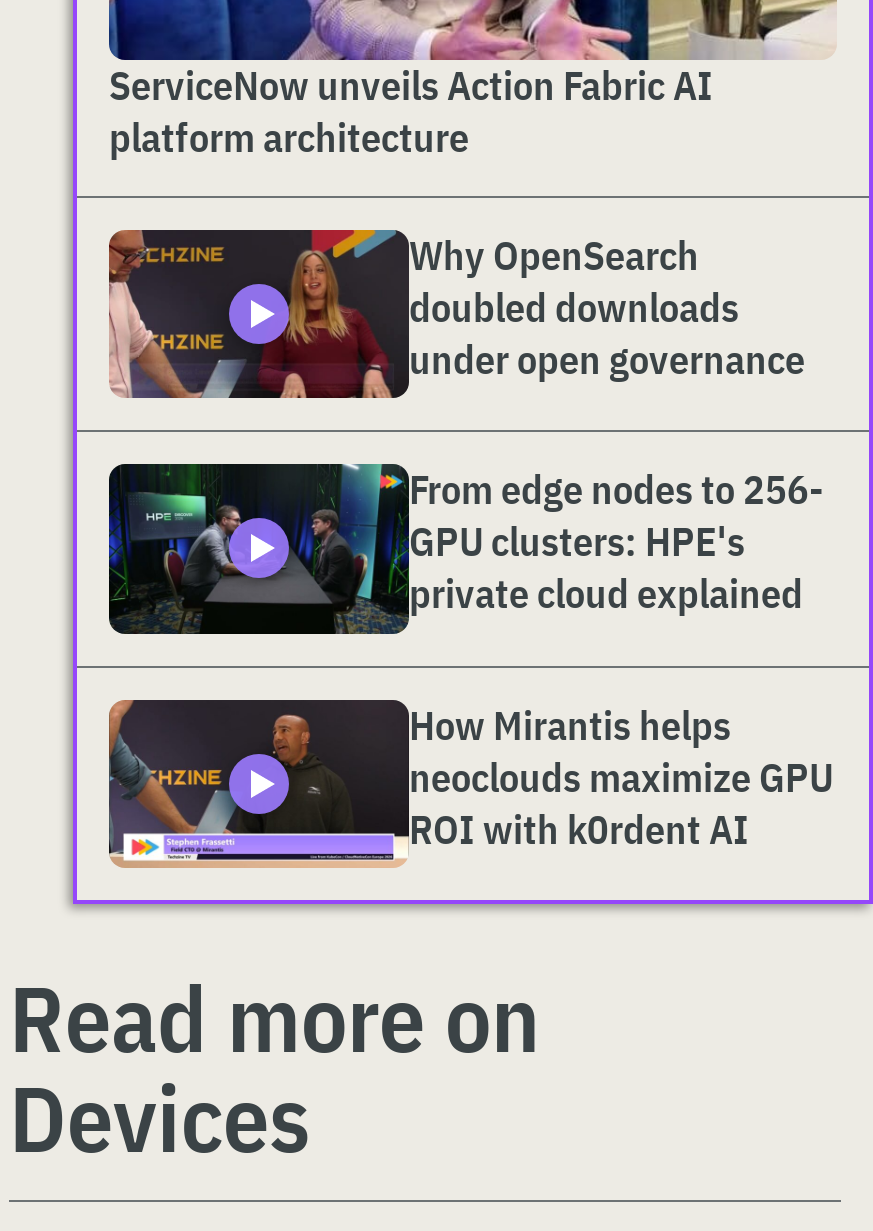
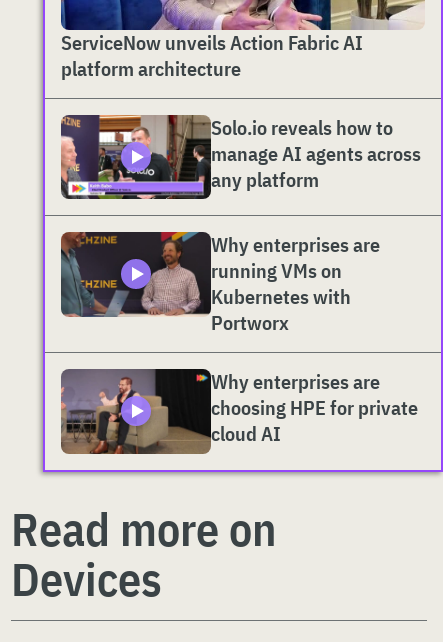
[109,228,805,400] [image] | Why OpenSearch | doubled downloads | under open governance -> [60,114,421,200] [image] | Solo.io reveals how to | manage AI agents across | any platform
[107,462,823,638] [image] | From edge nodes to 256- | GPU clusters: HPE's | private cloud explained -> [60,231,380,336] [image] | Why enterprises are | running VMs on | Kubernetes with | Portworx
[107,697,833,870] [image] | How Mirantis helps | neoclouds maximize GPU | ROI with k0rdent AI -> [61,368,418,454] [image] | Why enterprises are | choosing HPE for private | cloud AI

